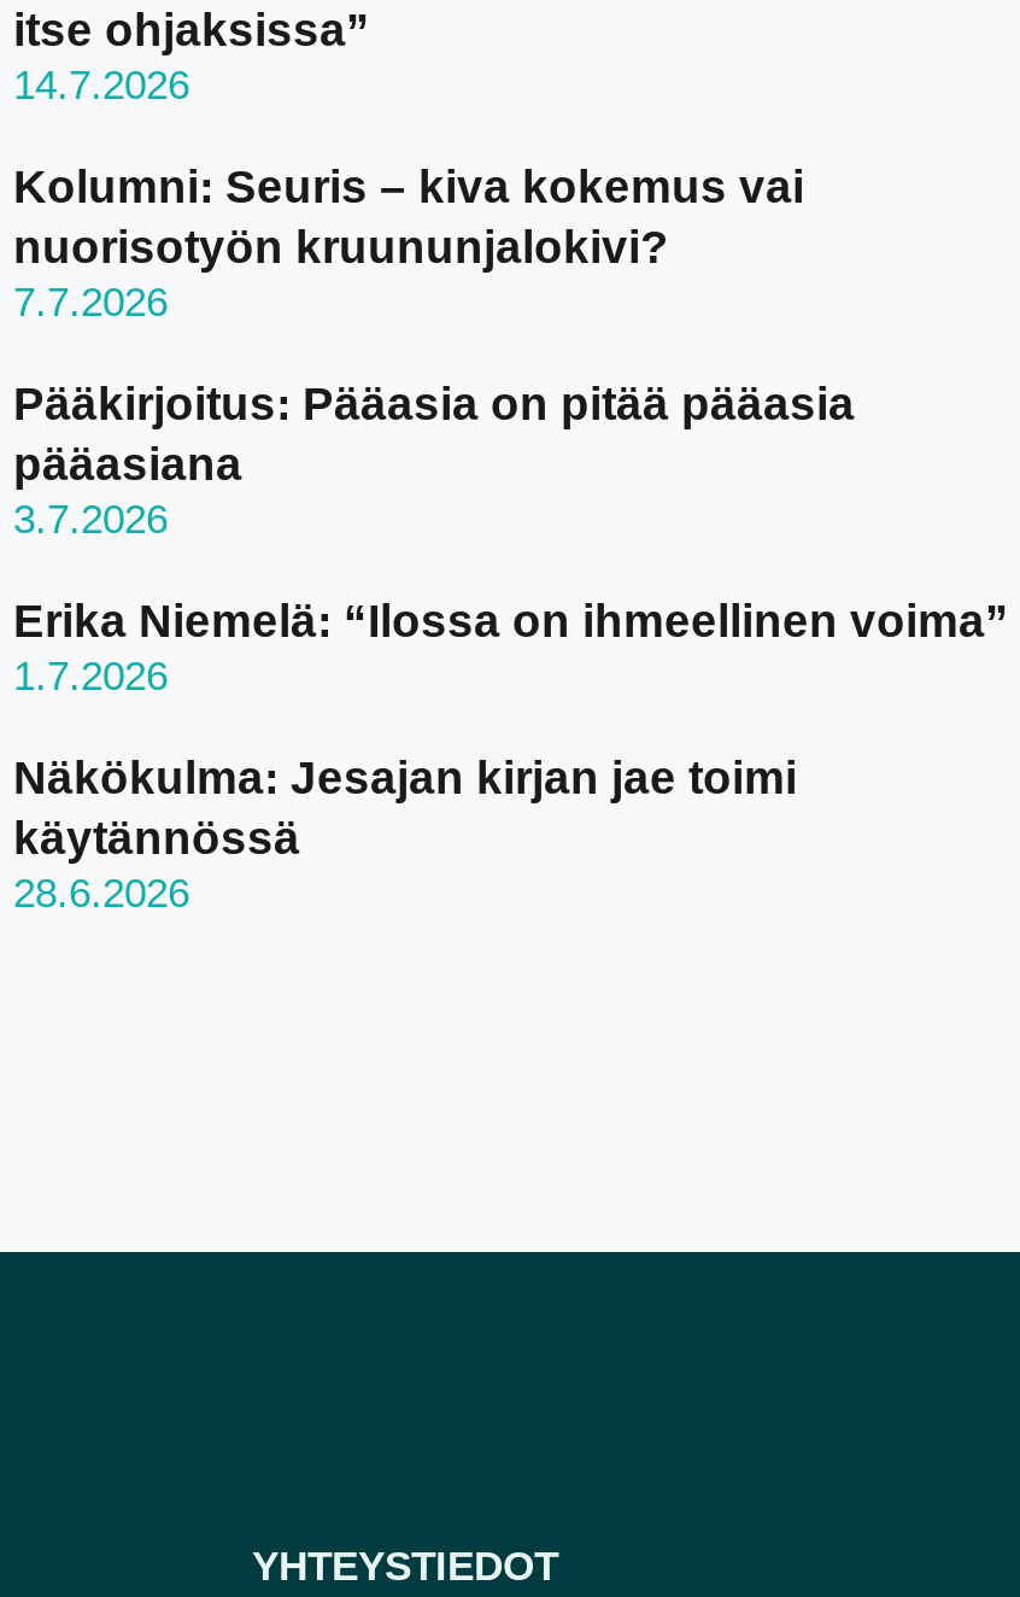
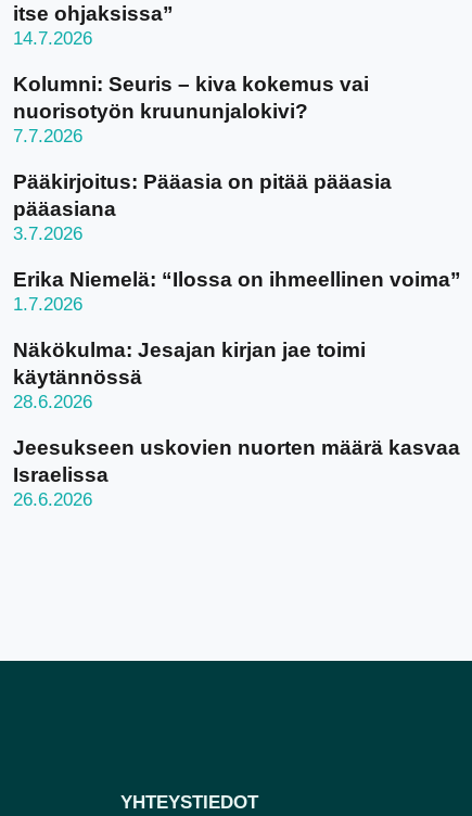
none -> [13,436,460,510] Jeesukseen uskovien nuorten määrä kasvaa | Israelissa | 26.6.2026

